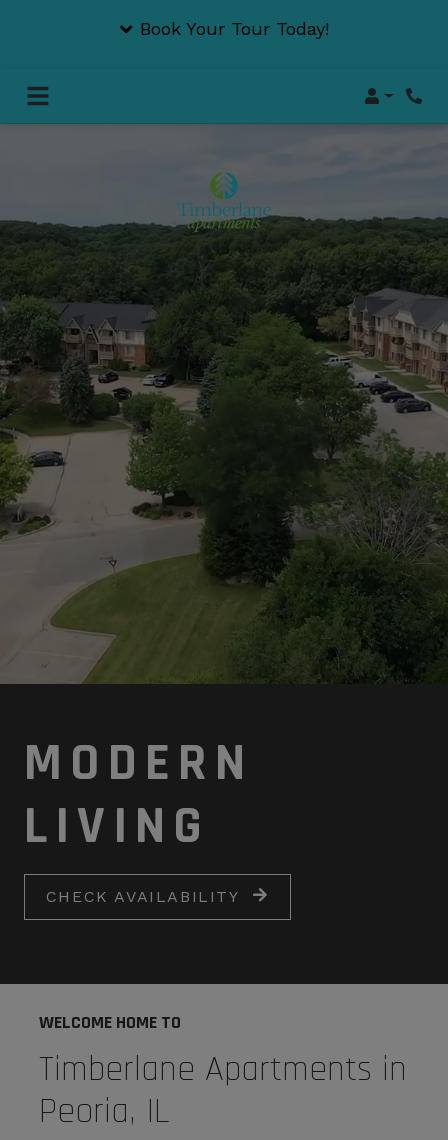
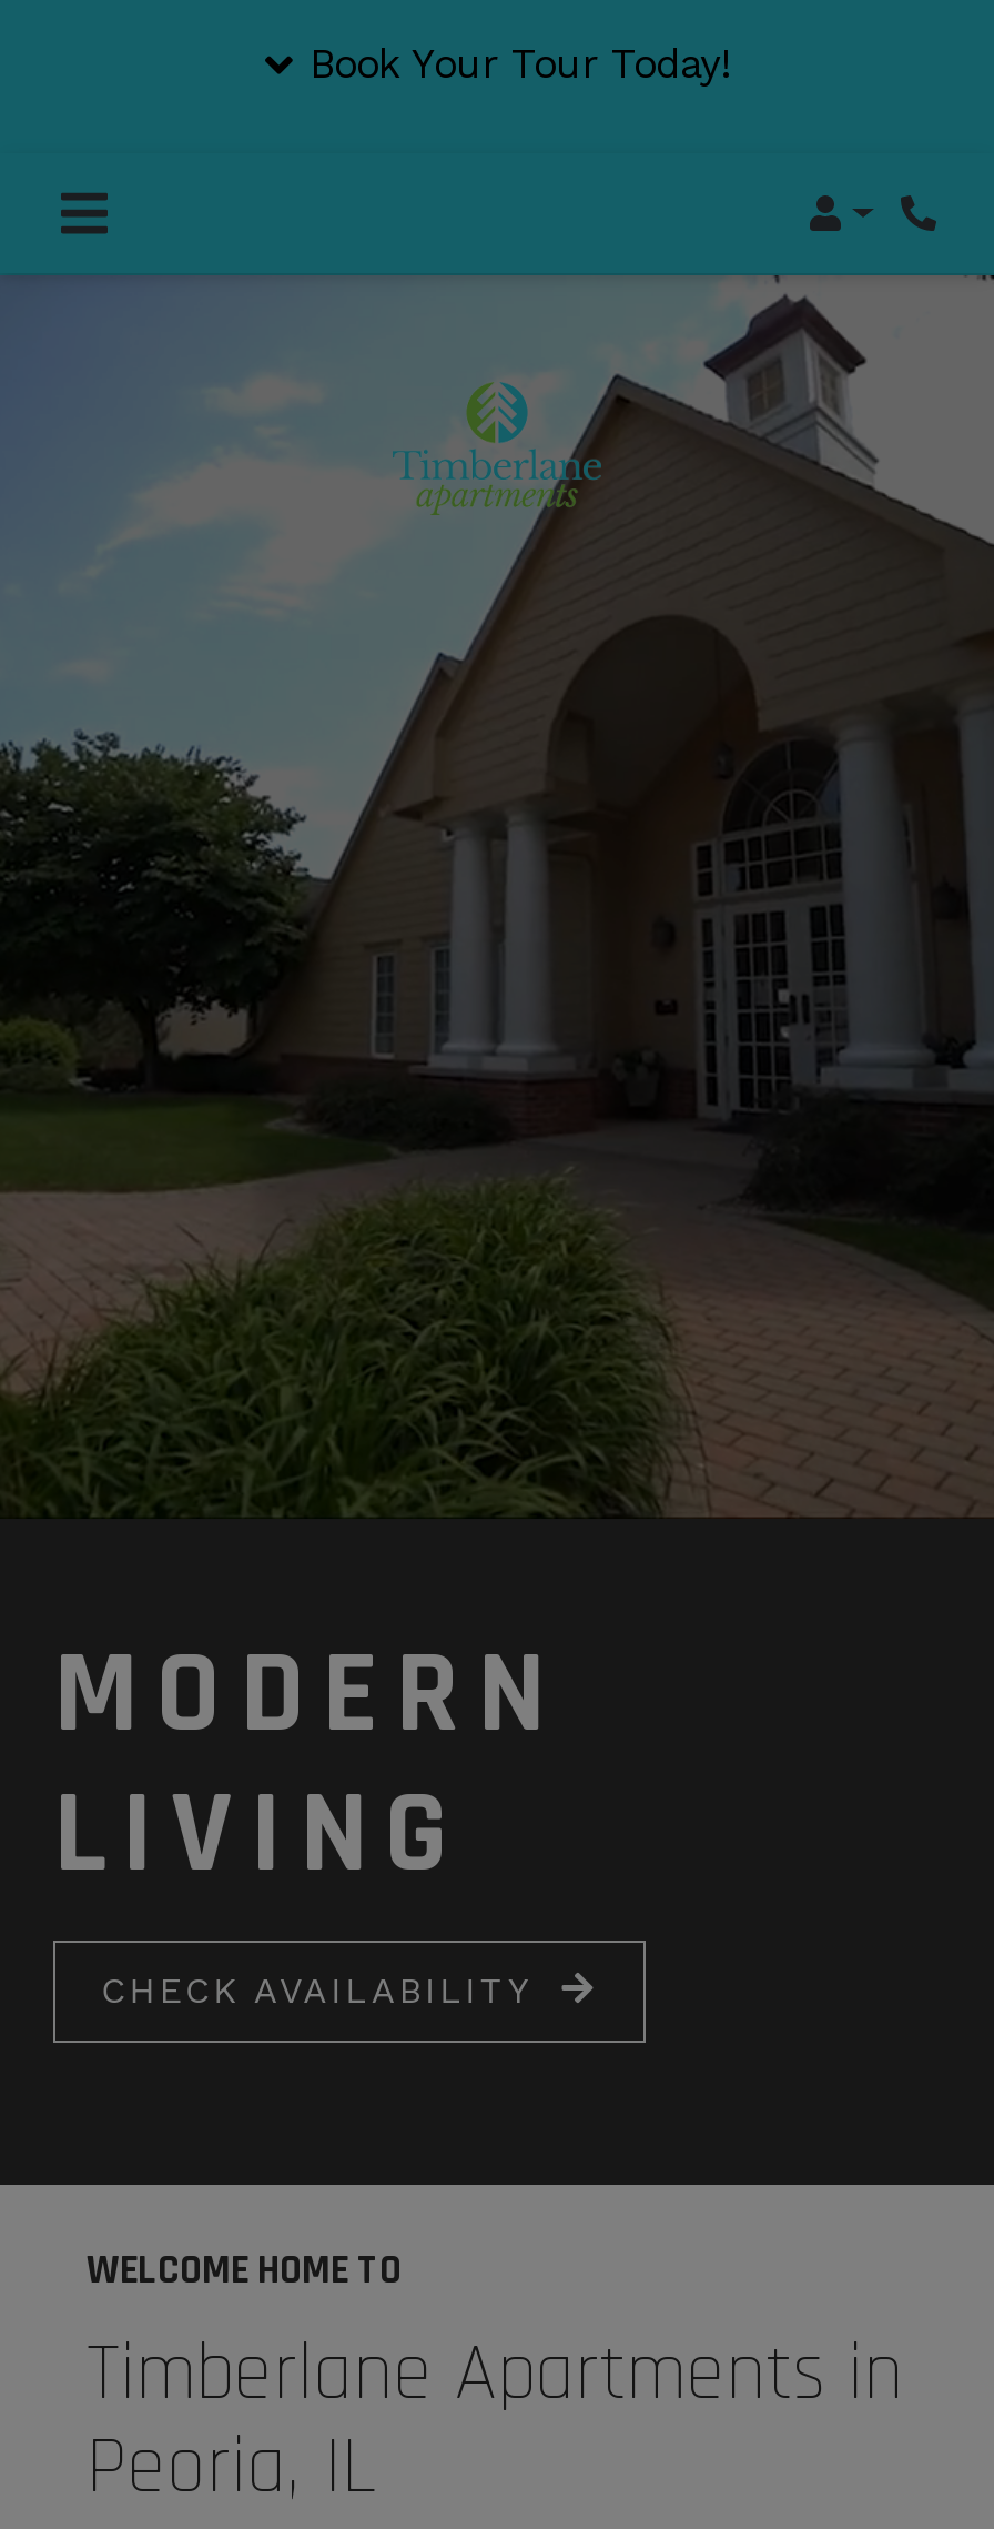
[3,124,445,685] [image] -> [7,275,987,1519] [image]

